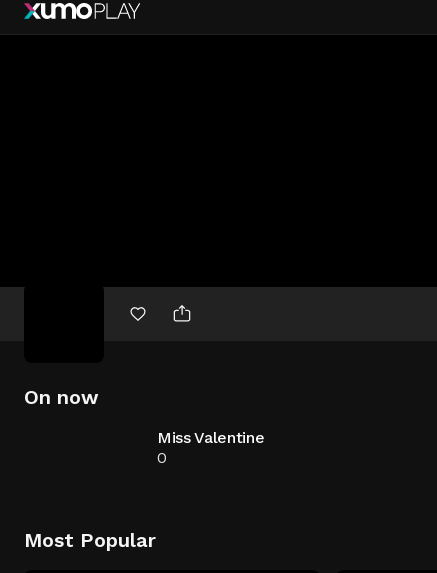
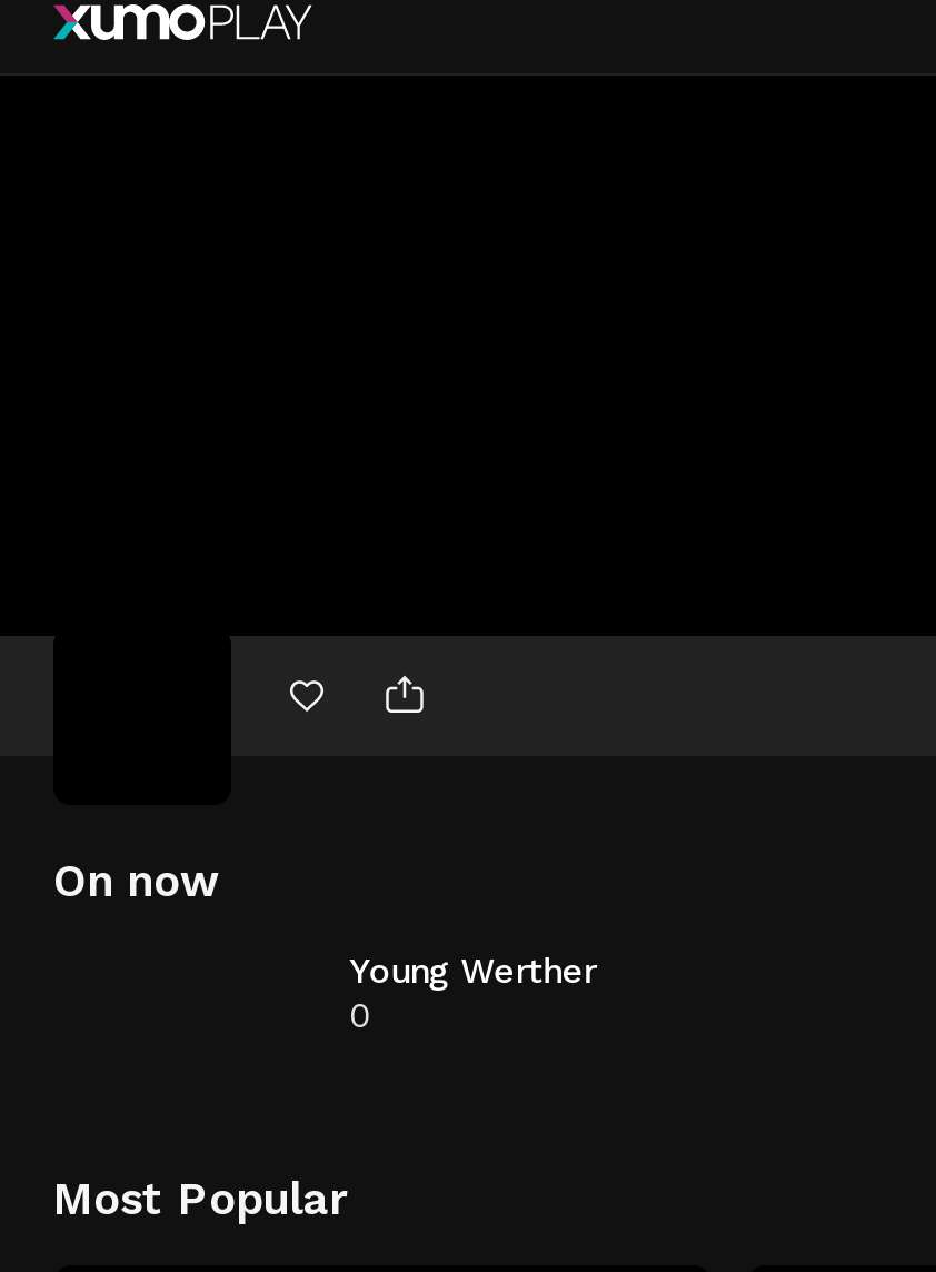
[157,428,264,447] Miss Valentine -> [349,950,595,992] Young Werther

